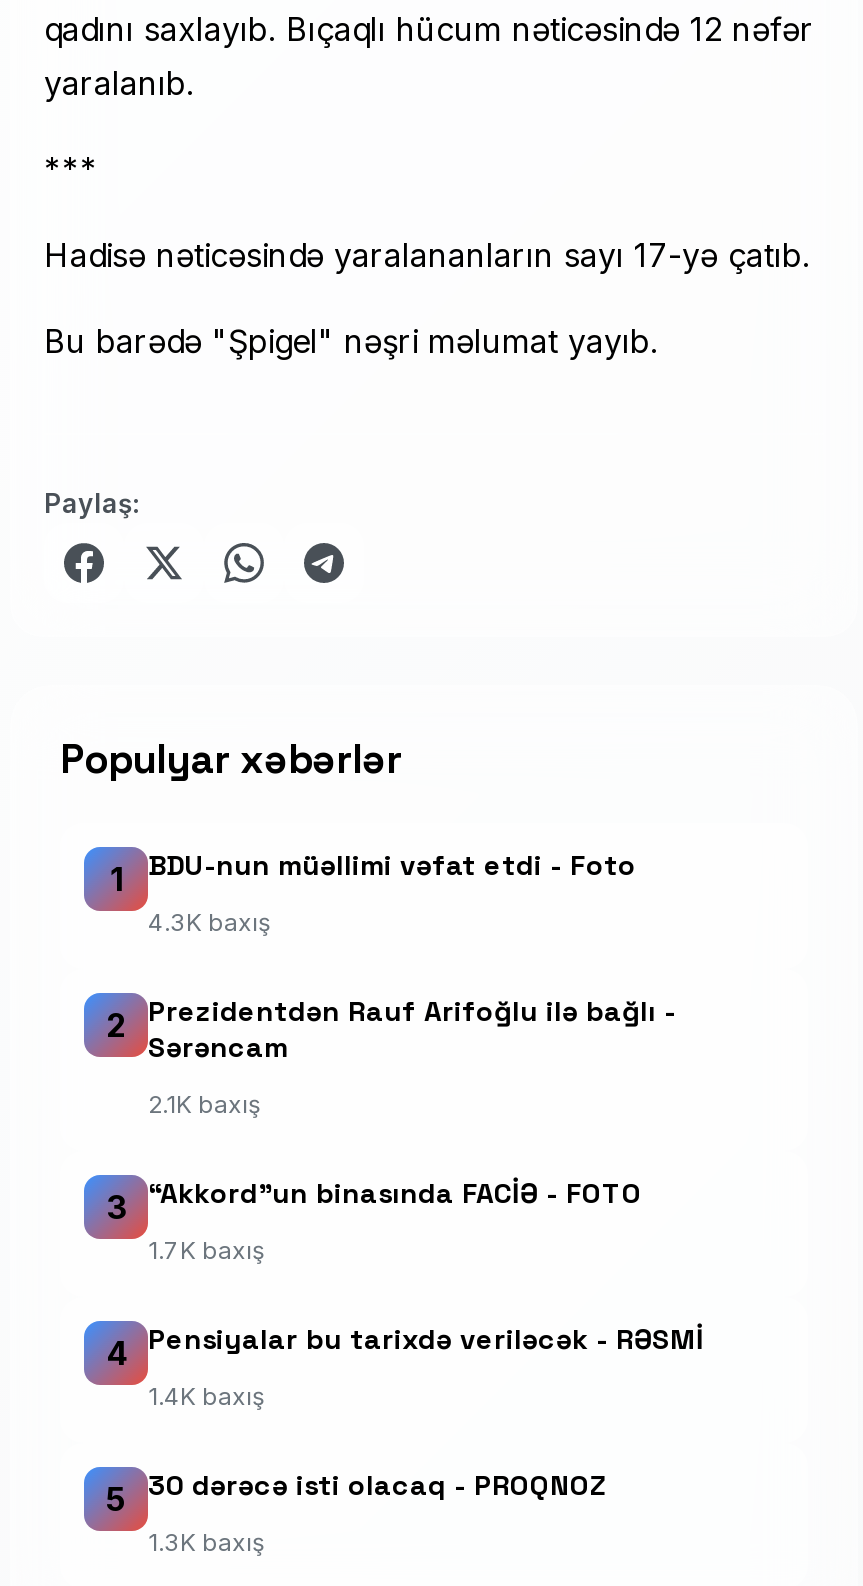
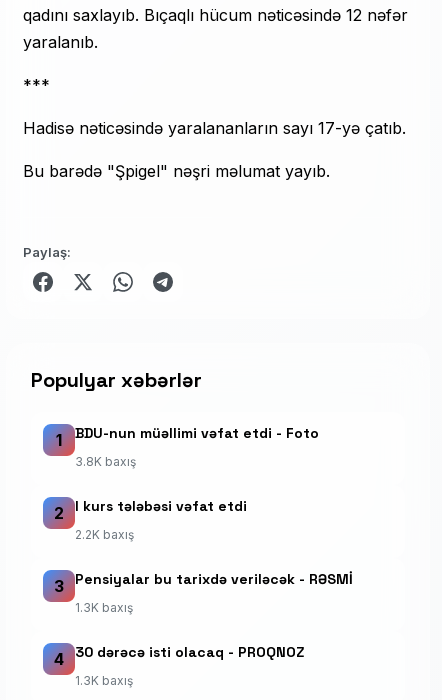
[148,907,270,937] 4.3K baxış -> [75,454,136,469] 3.8K baxış
[148,993,676,1065] Prezidentdən Rauf Arifoğlu ilə bağlı - | Sərəncam -> [75,497,247,515] I kurs tələbəsi vəfat etdi
[148,1089,260,1119] 2.1K baxış -> [75,527,134,542] 2.2K baxış
[106,1175,642,1372] “Akkord”un binasında FACİƏ - FOTO | 1.7K baxış | 4 -> none
[148,1381,264,1411] 1.4K baxış -> [75,600,133,615] 1.3K baxış
[106,1478,126,1518] 5 -> [54,648,64,668] 4

